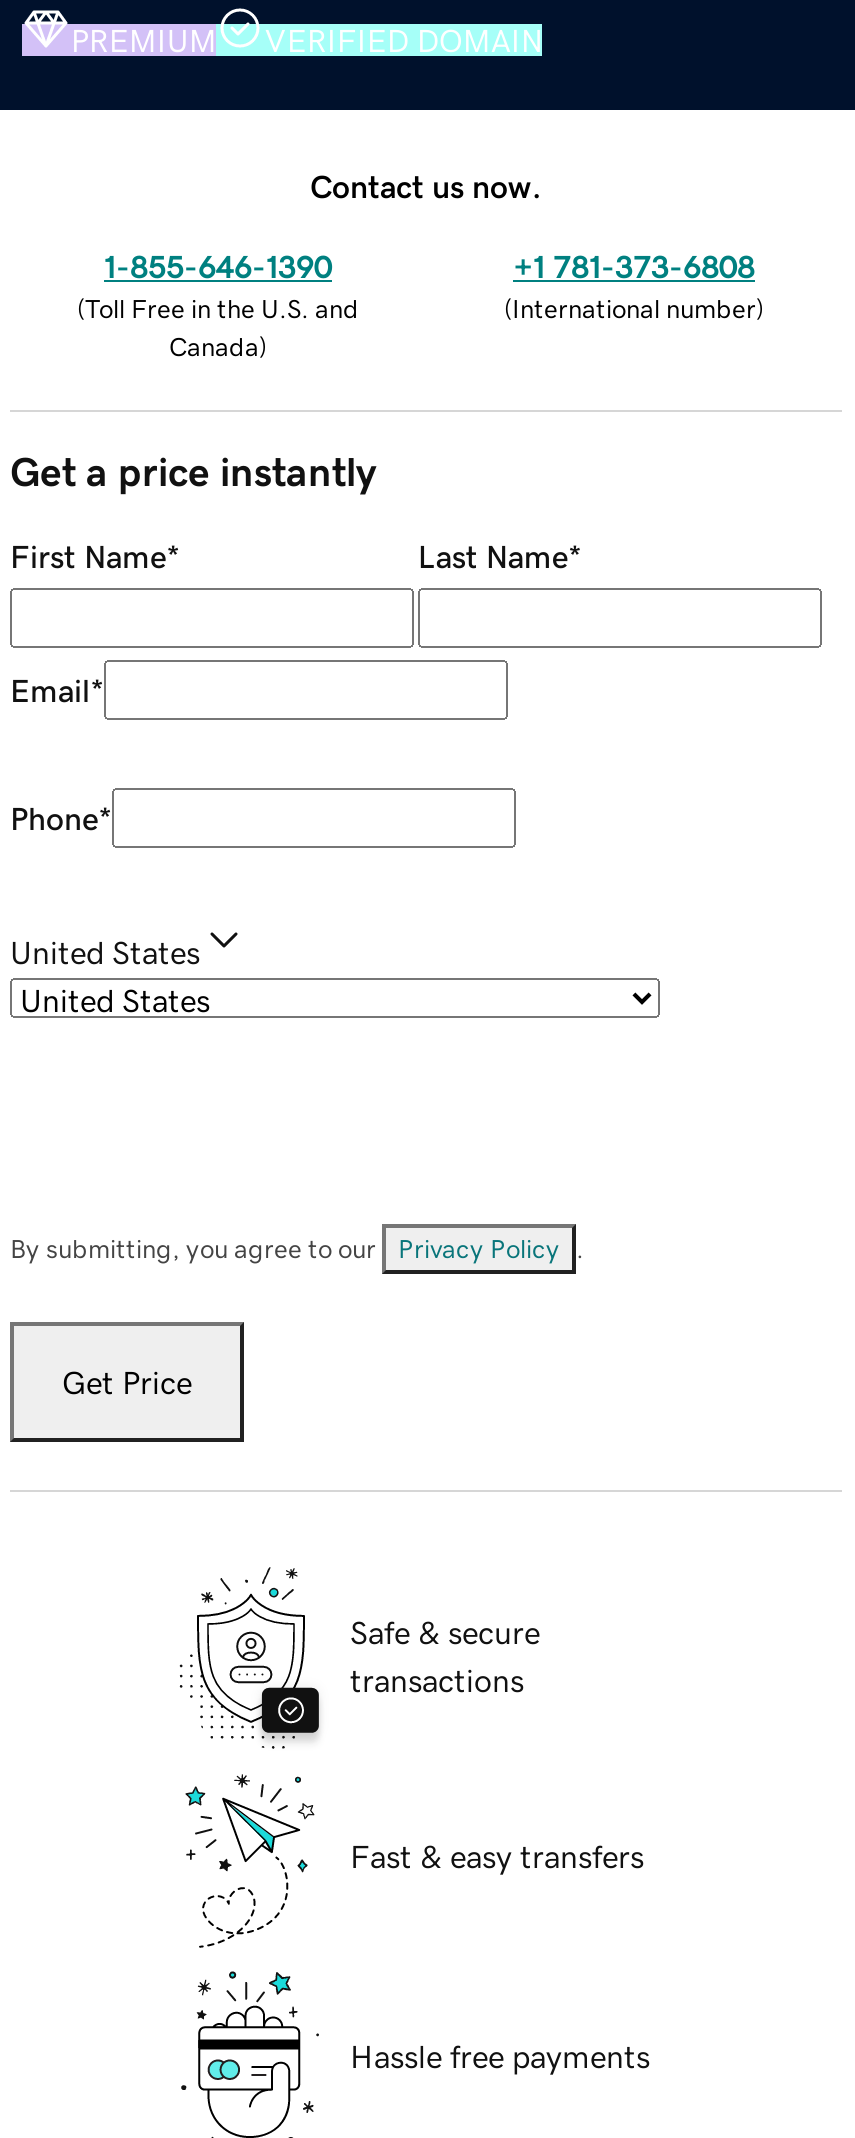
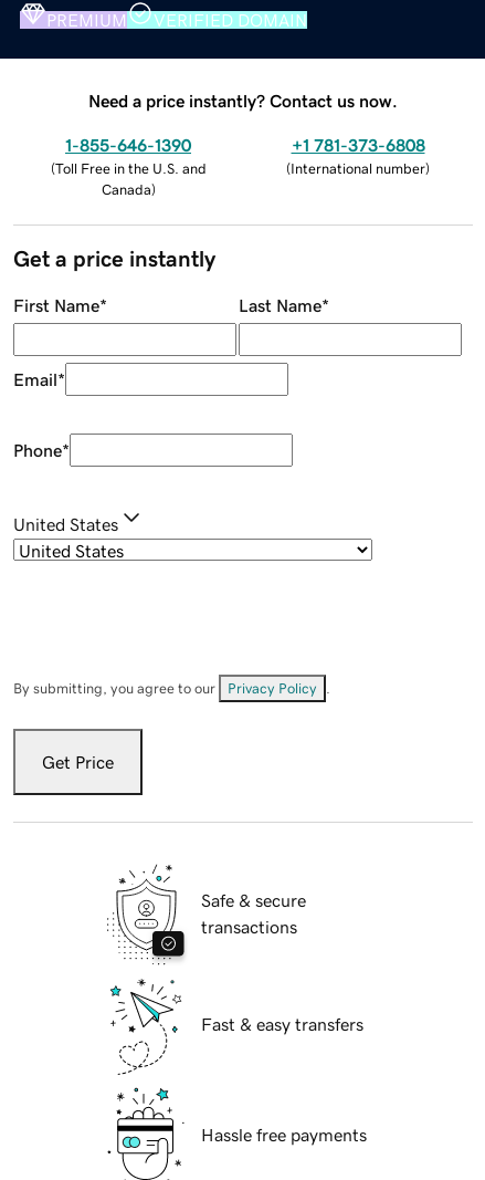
[310,169,542,201] Contact us now. -> [88,91,398,109] Need a price instantly? Contact us now.

